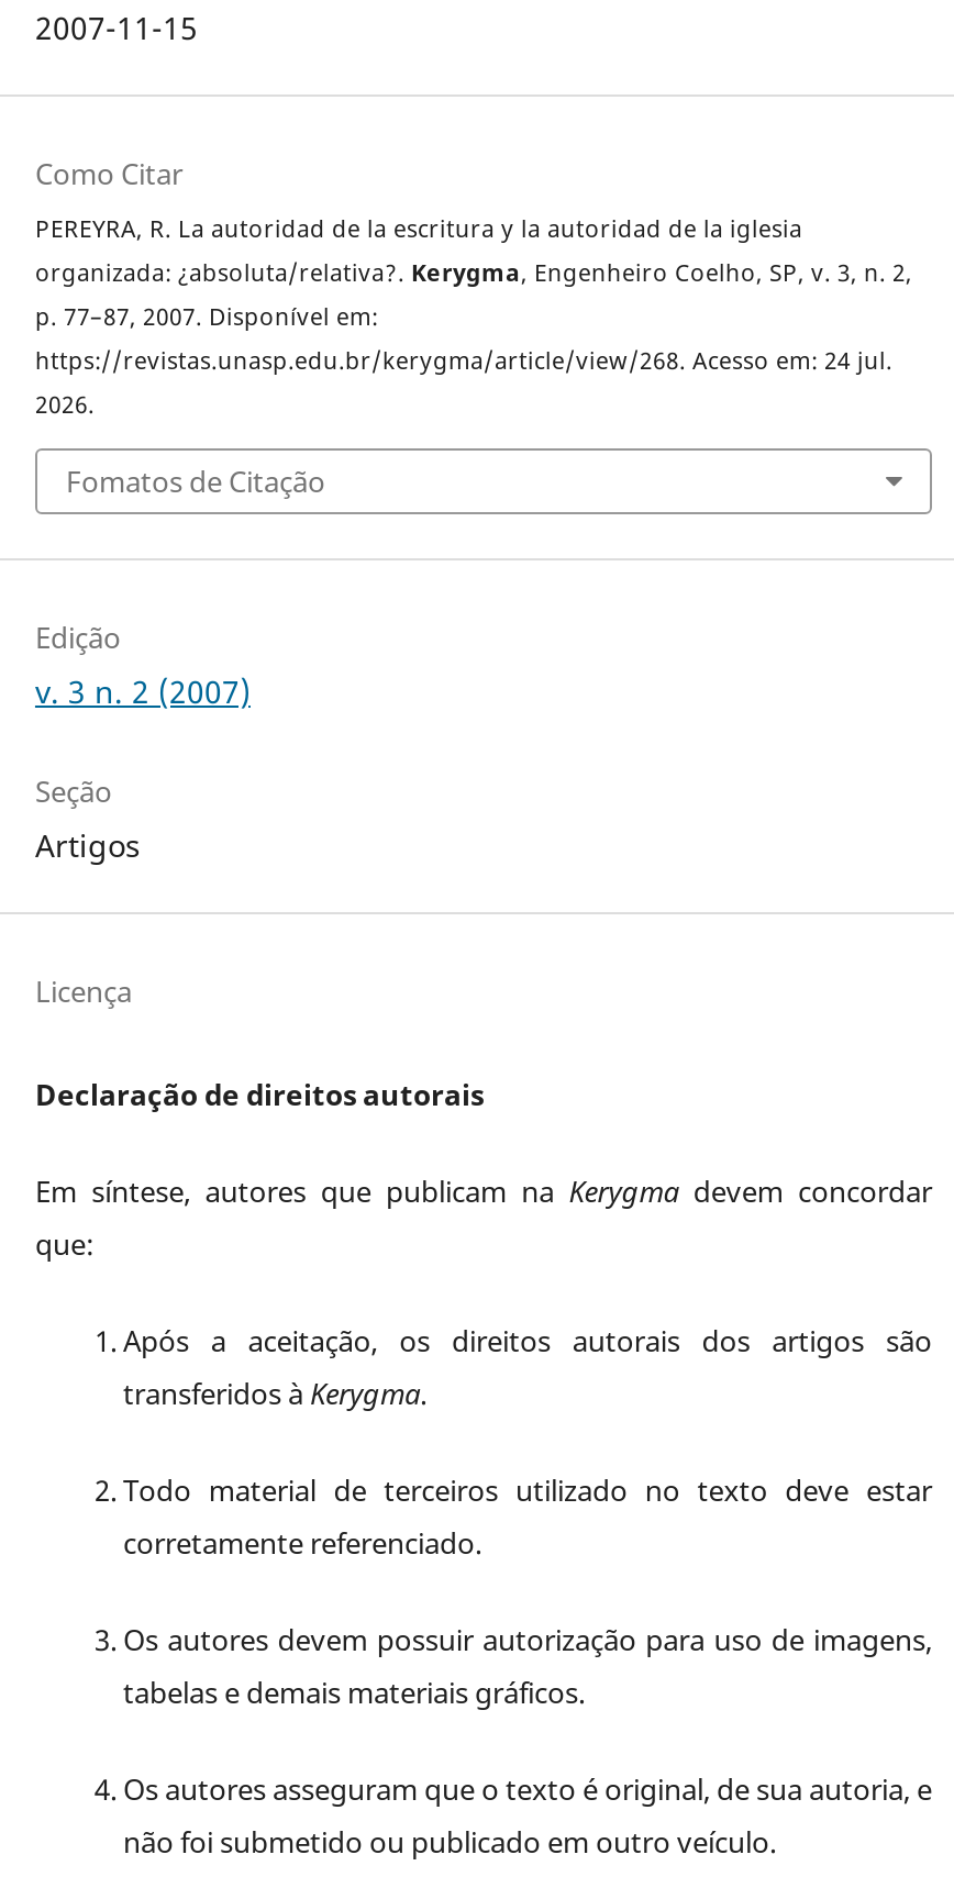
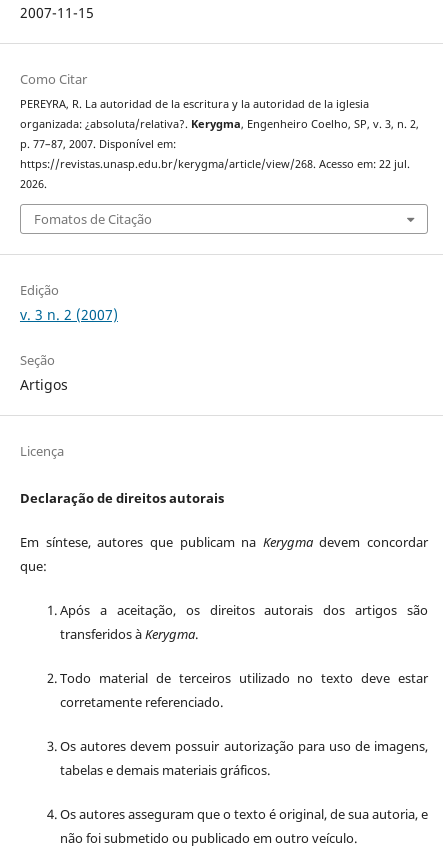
[35,344,892,375] https://revistas.unasp.edu.br/kerygma/article/view/268. Acesso em: 24 jul. -> [20,157,410,171] https://revistas.unasp.edu.br/kerygma/article/view/268. Acesso em: 22 jul.

